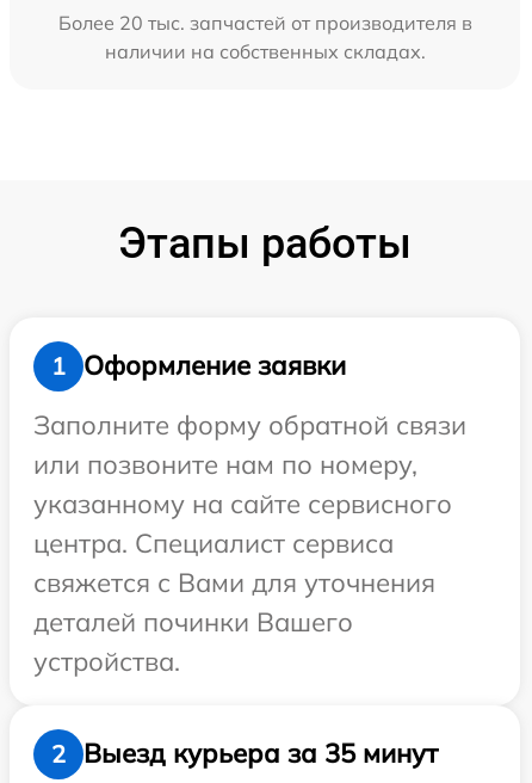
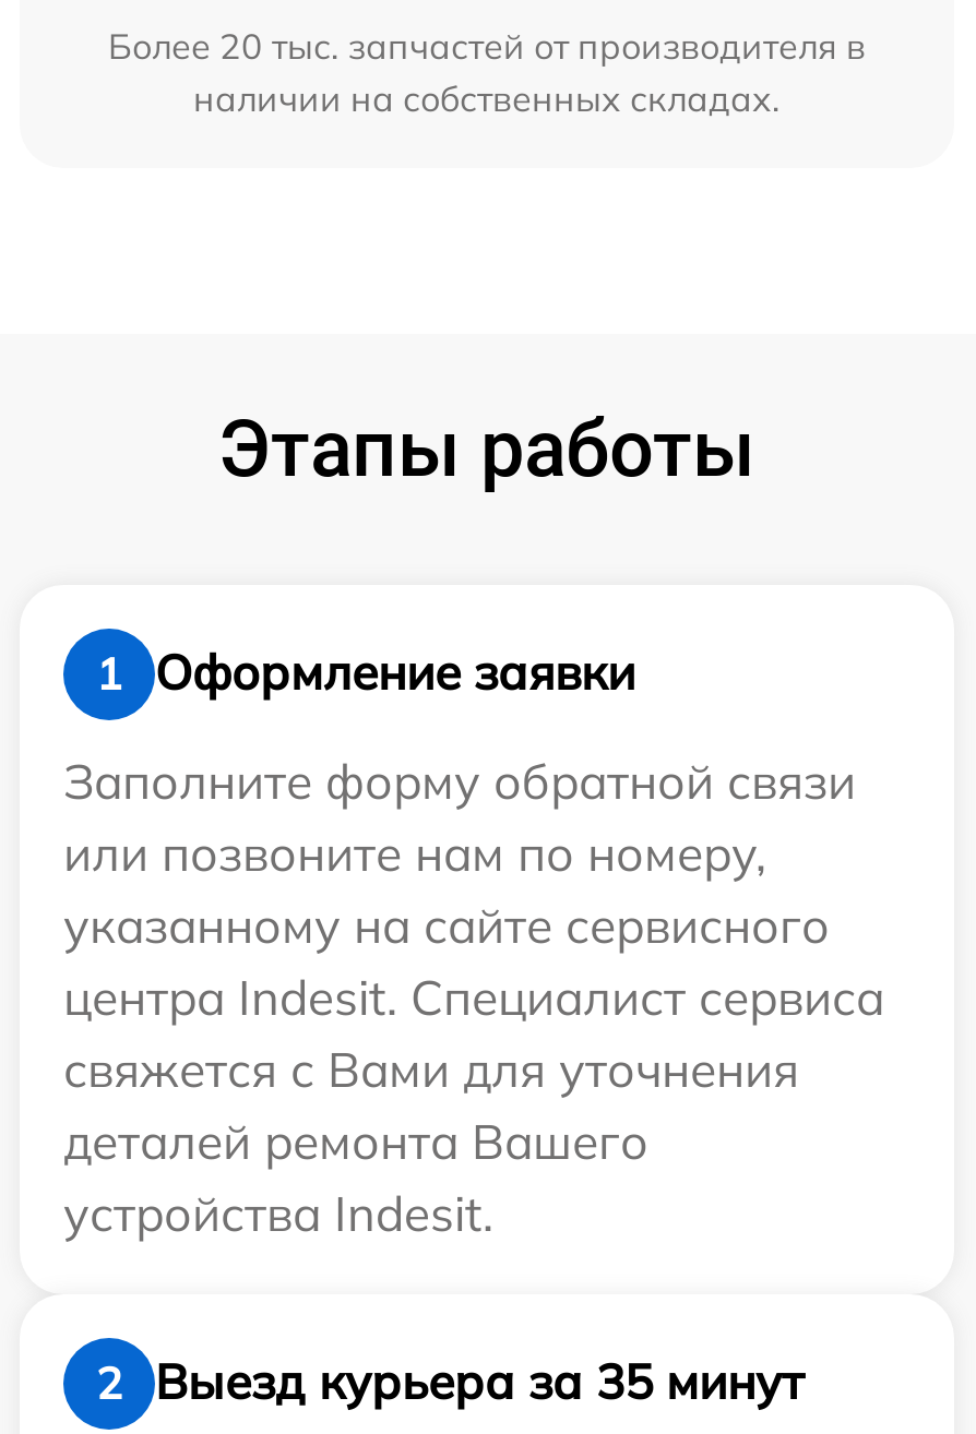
[33,526,394,560] центра. Специалист сервиса -> [63,966,884,1028] центра Indesit. Специалист сервиса
[33,605,353,678] деталей починки Вашего | устройства. -> [63,1111,648,1244] деталей ремонта Вашего | устройства Indesit.

